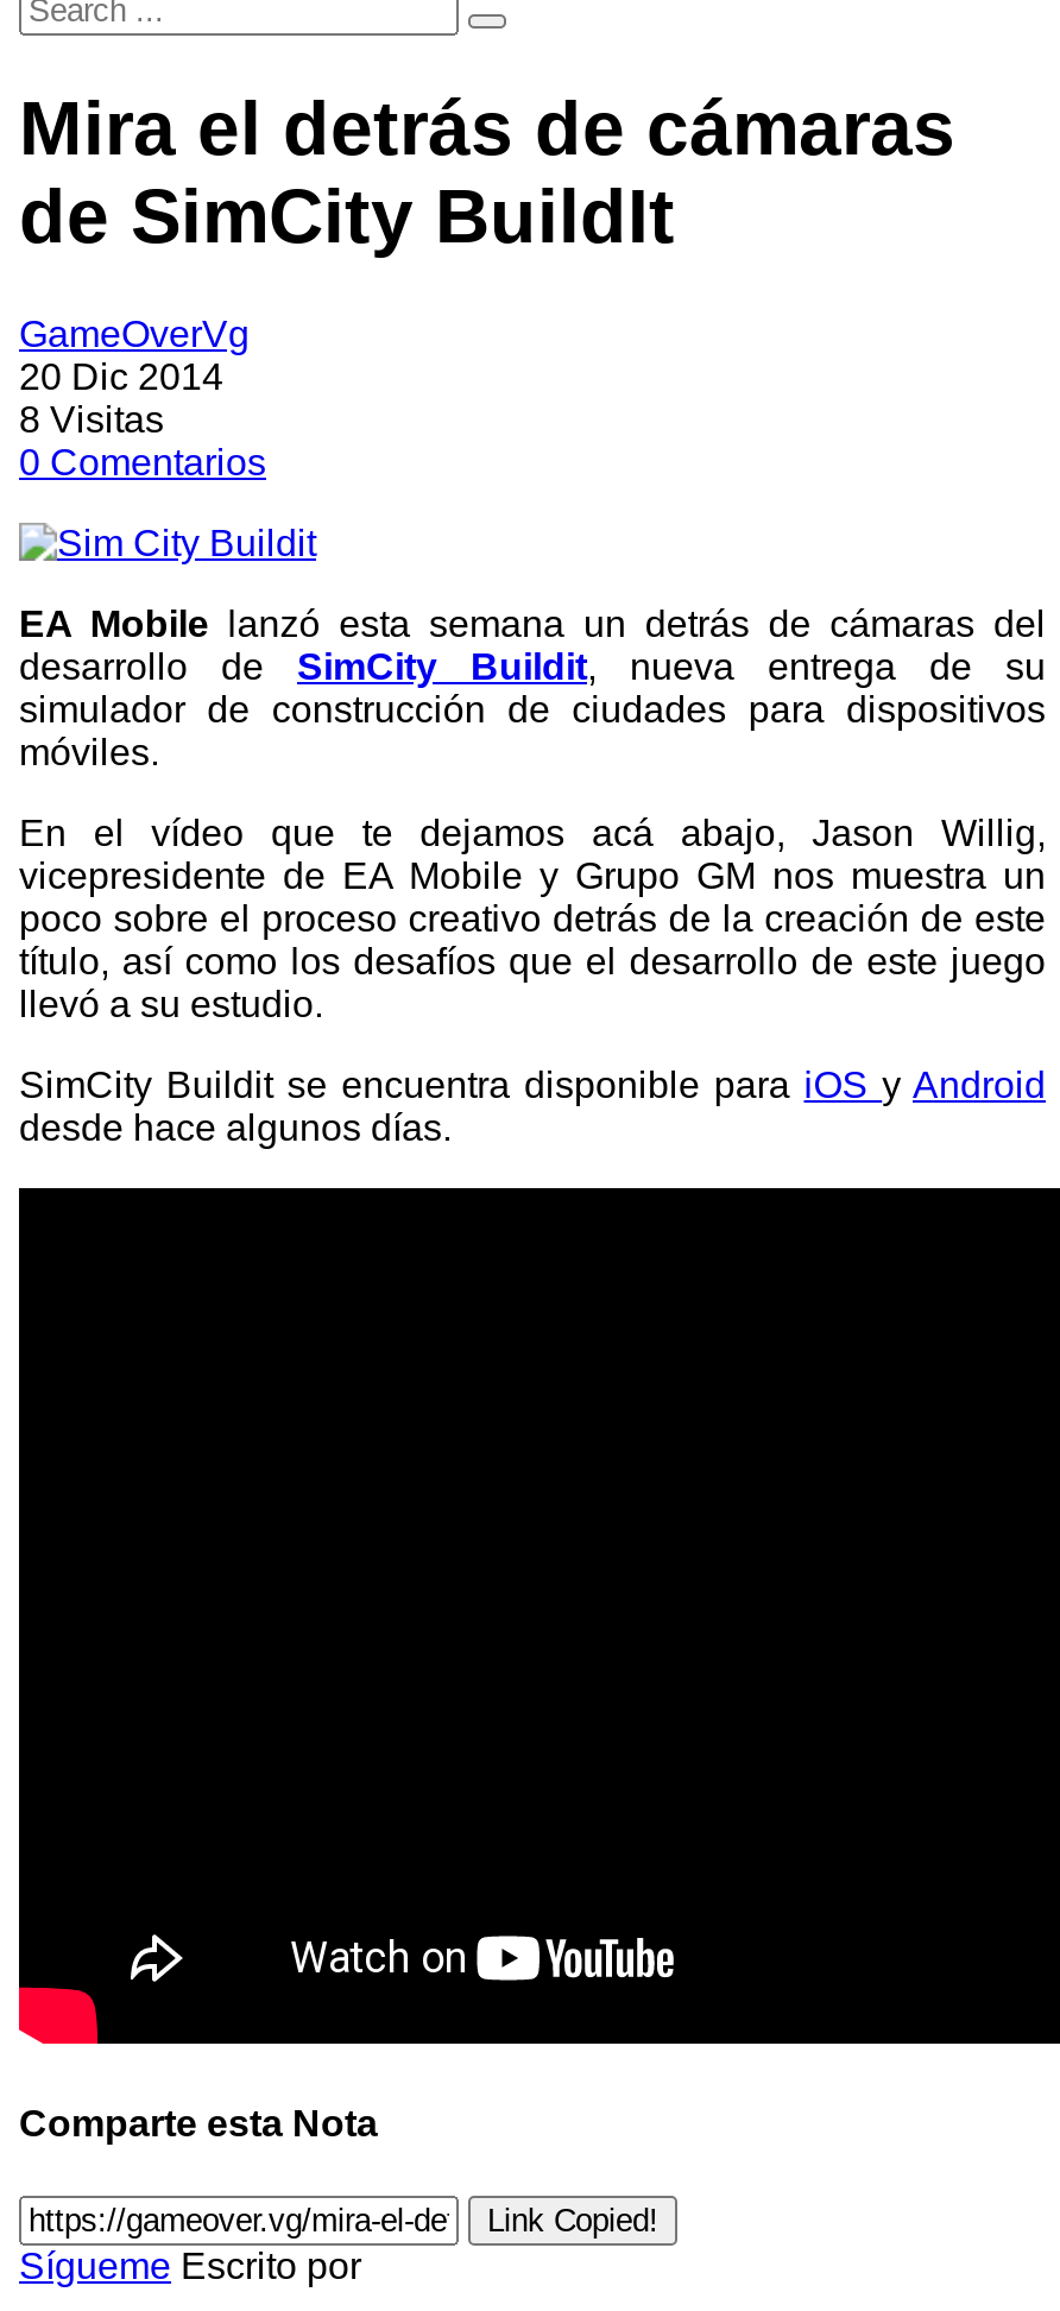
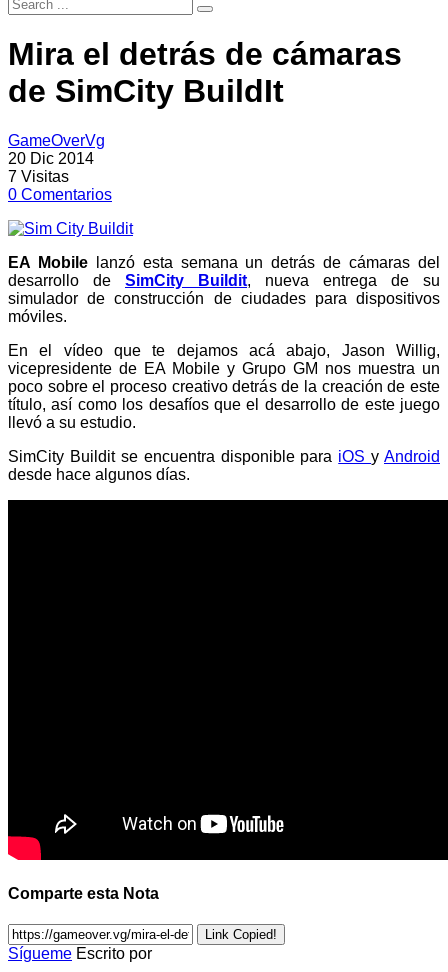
[19,399,164,439] 8 Visitas -> [8,168,69,185] 7 Visitas

